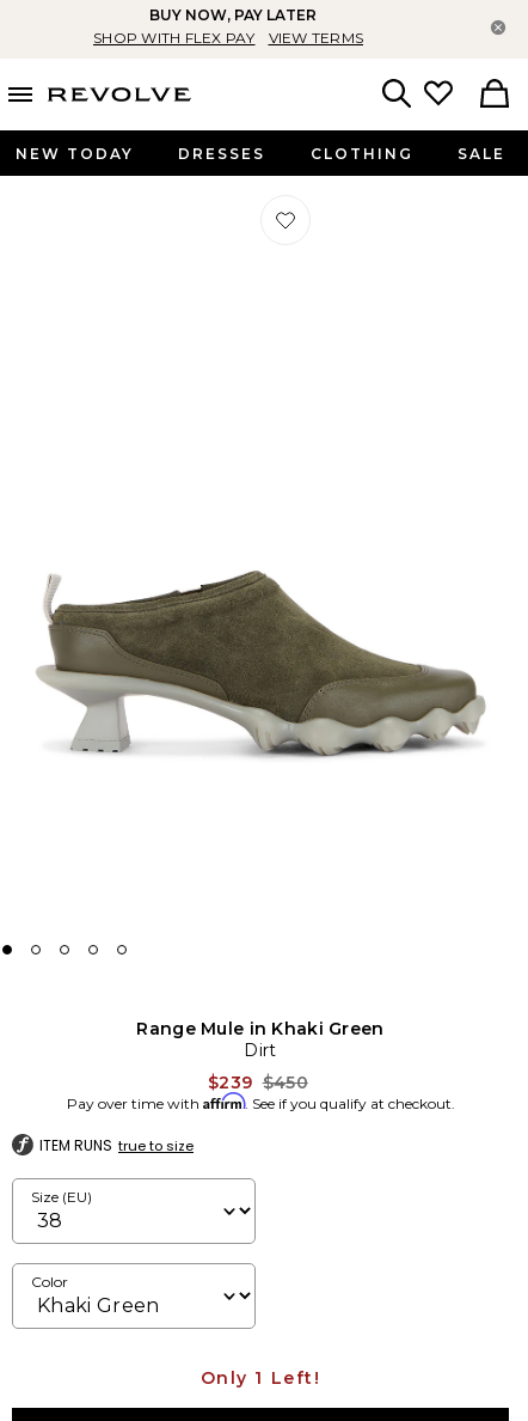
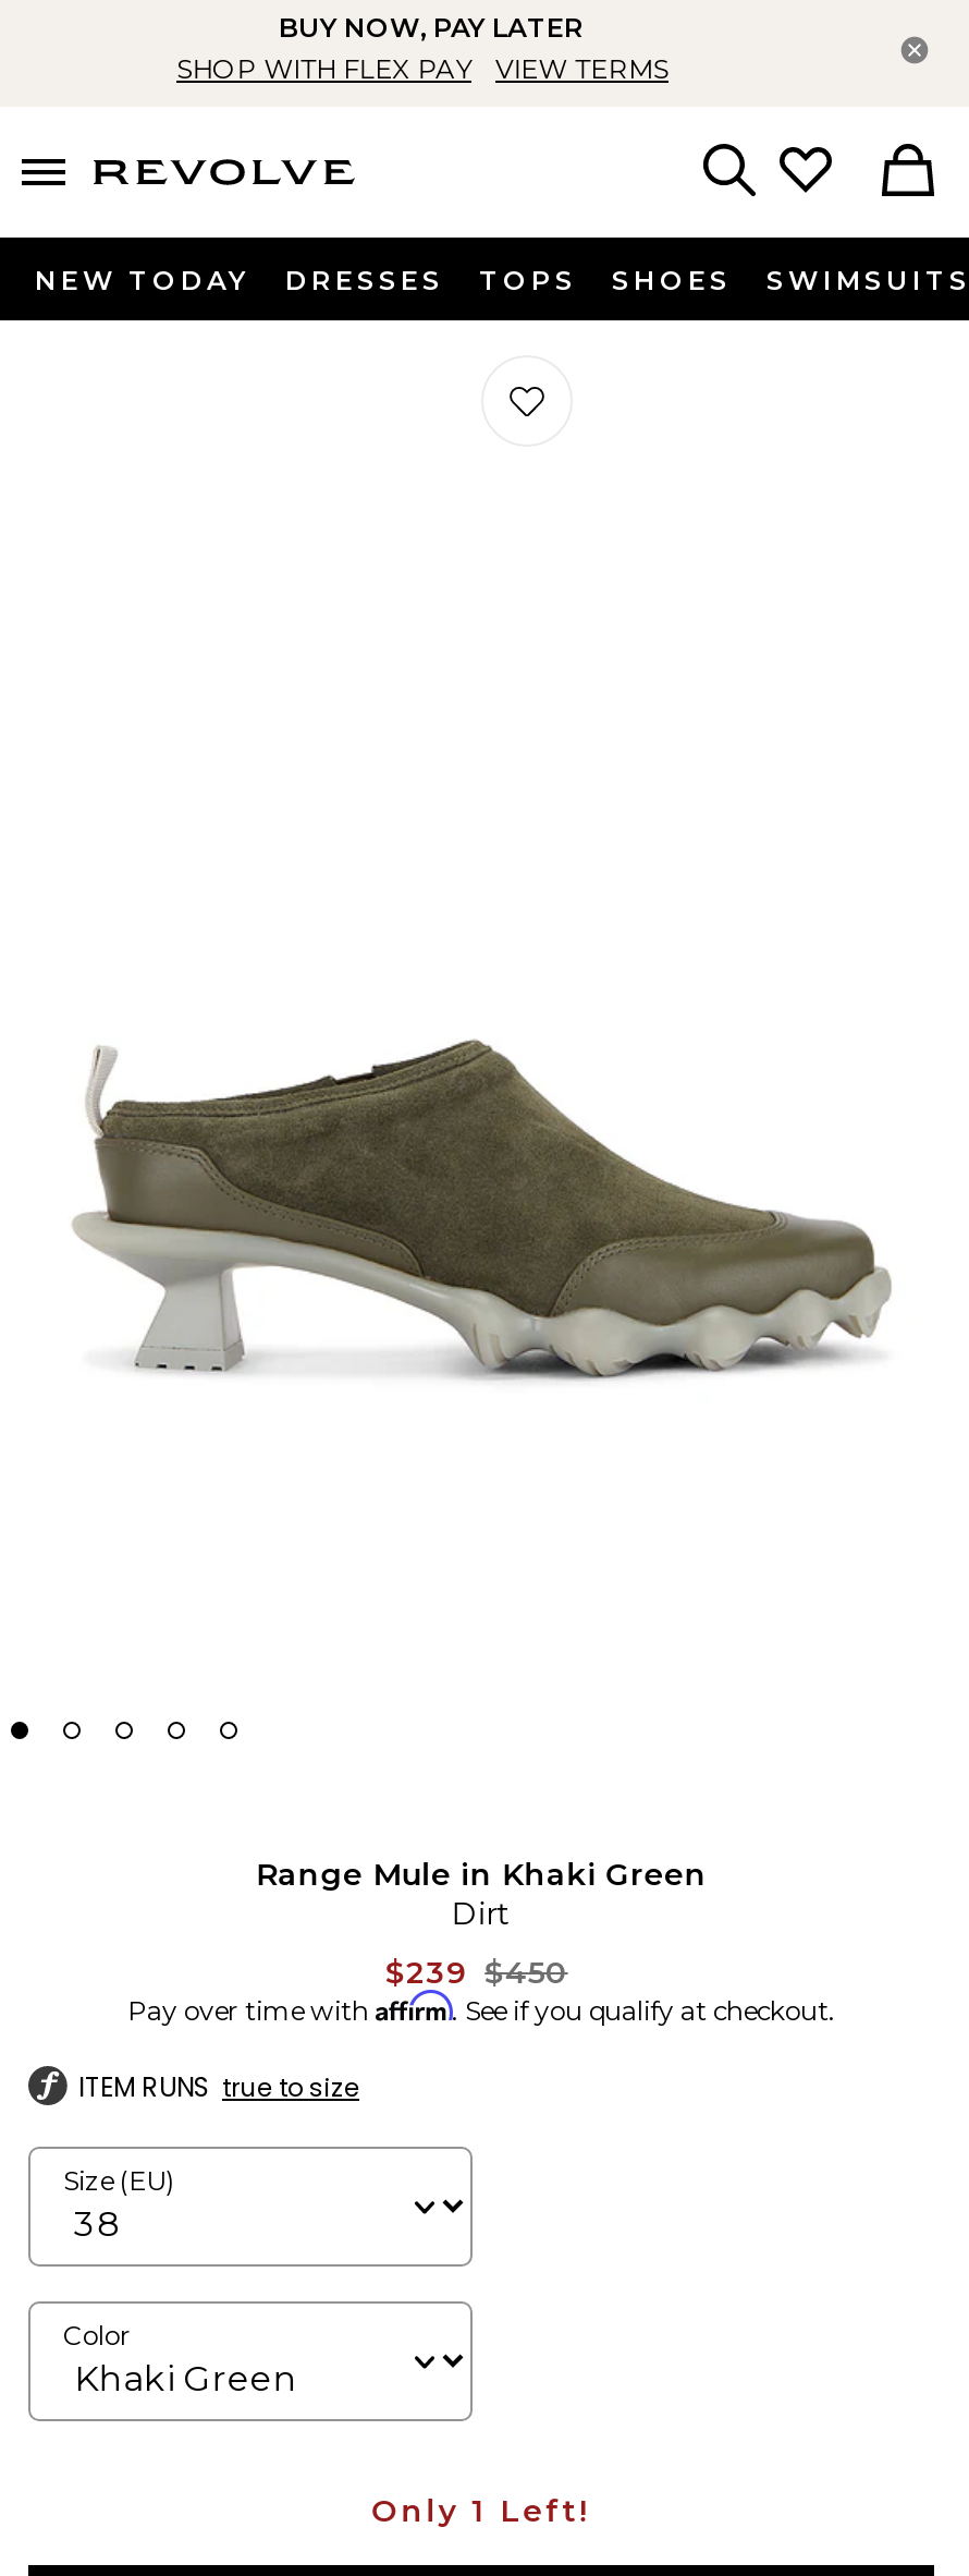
[310,145,505,163] CLOTHING | SALE -> [479,264,969,296] TOPS | SHOES | SWIMSUITS

